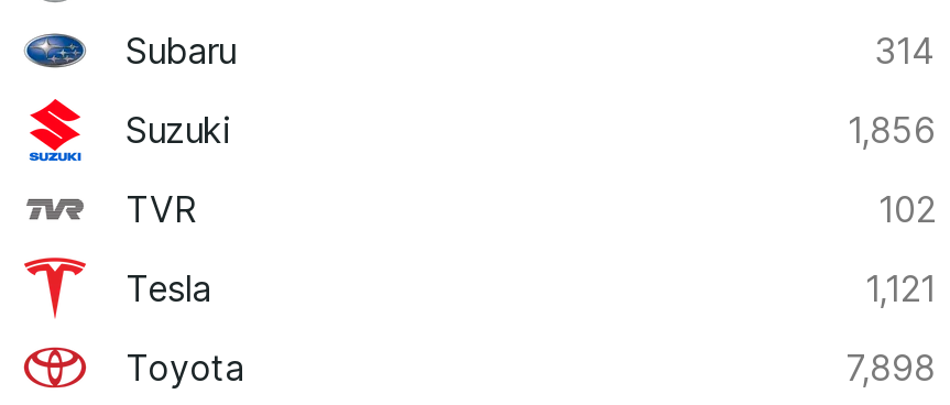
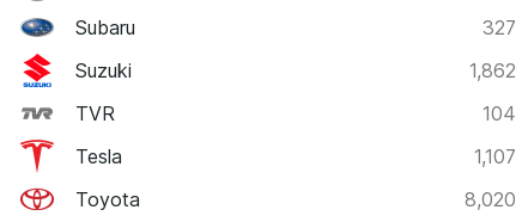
[874,28,936,72] 314 -> [483,15,516,39] 327
[848,107,936,151] 1,856 -> [469,58,516,82] 1,862
[878,186,936,230] 102 -> [483,101,516,125] 104
[865,265,936,309] 1,121 -> [474,144,516,168] 1,107
[845,344,936,388] 7,898 -> [465,187,516,211] 8,020

